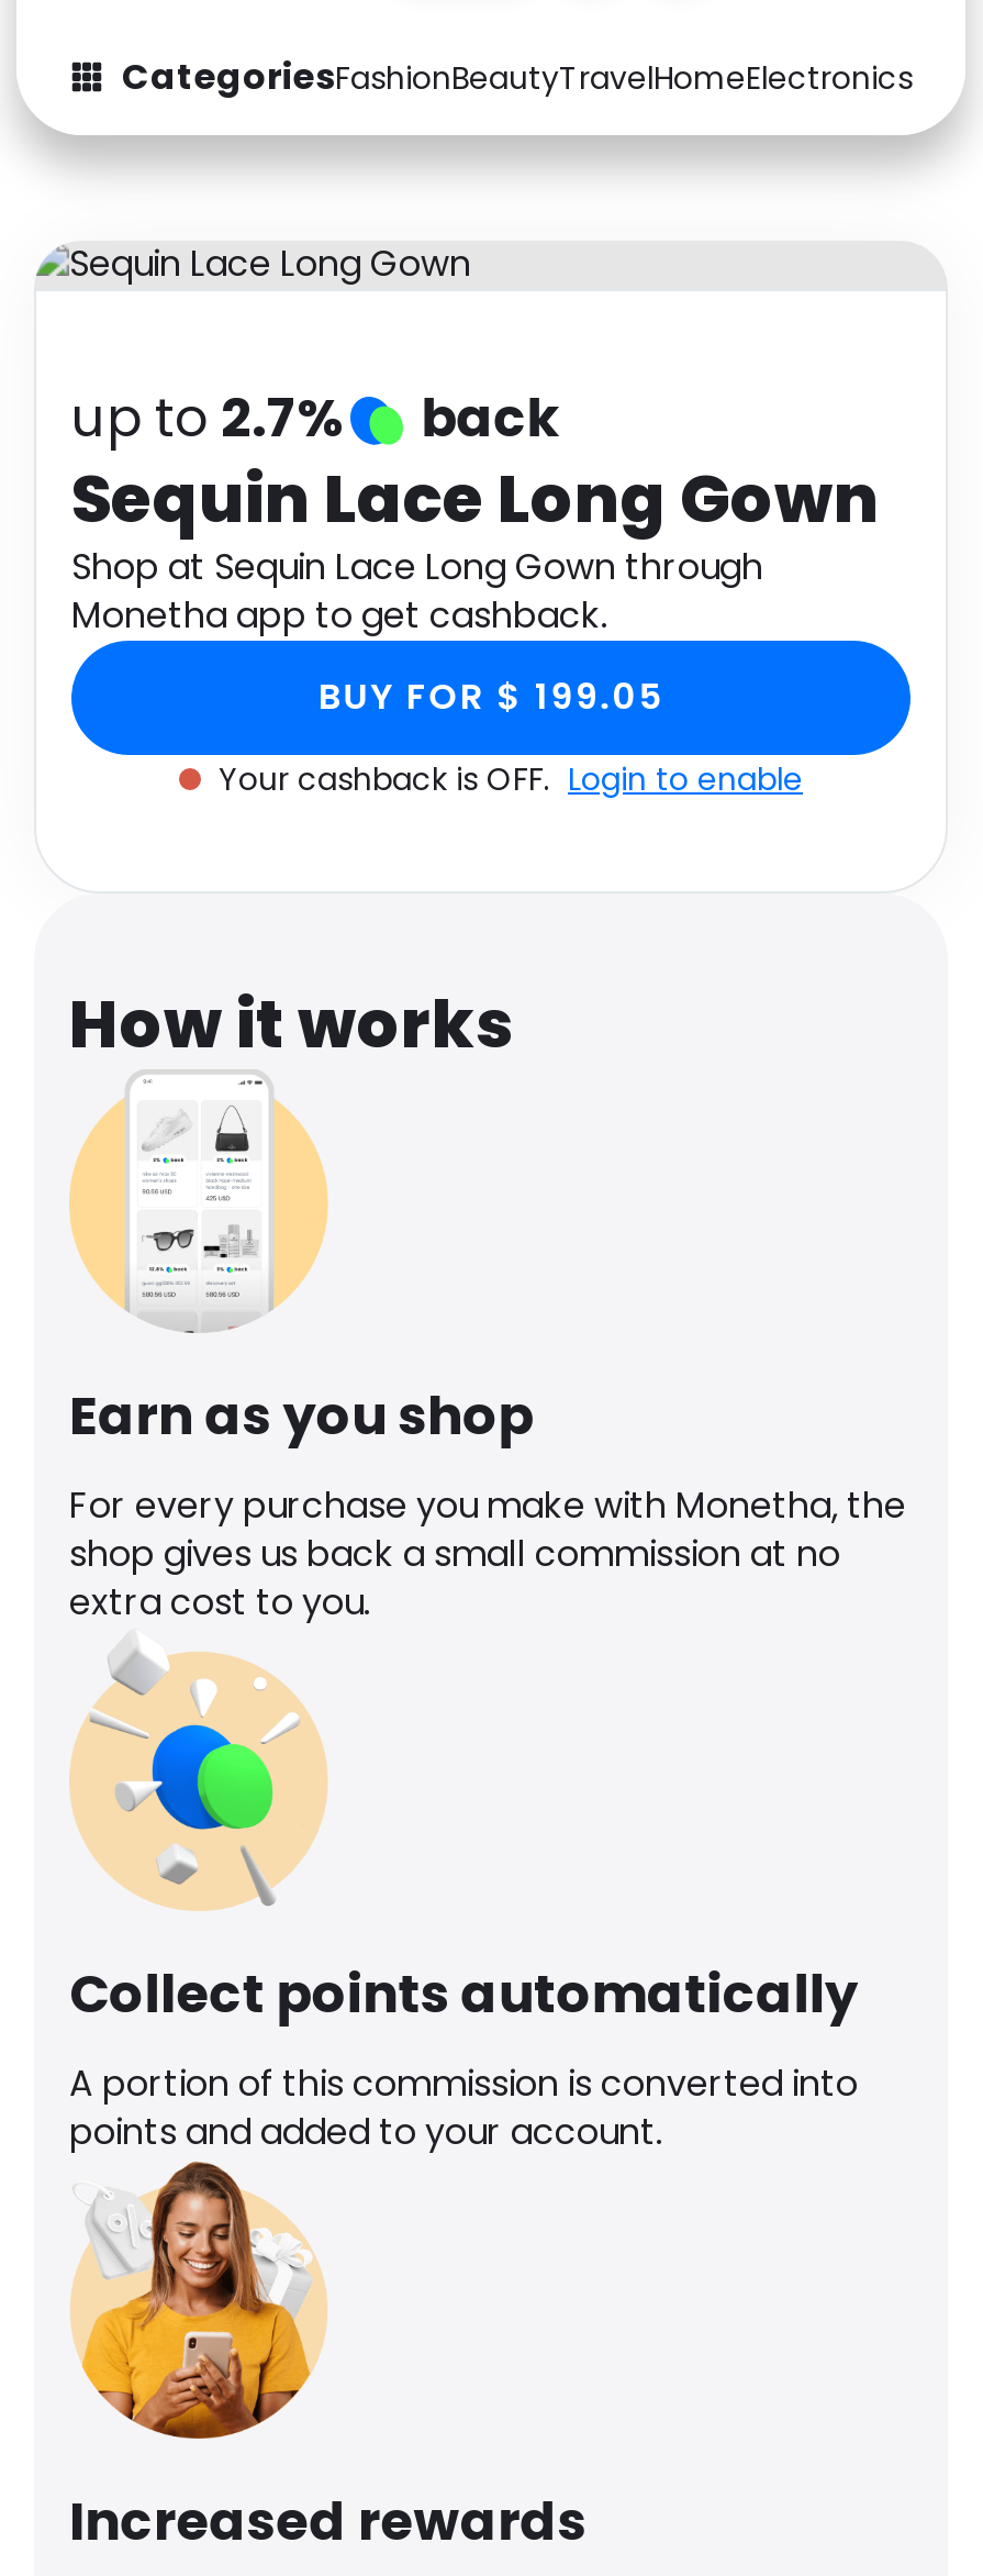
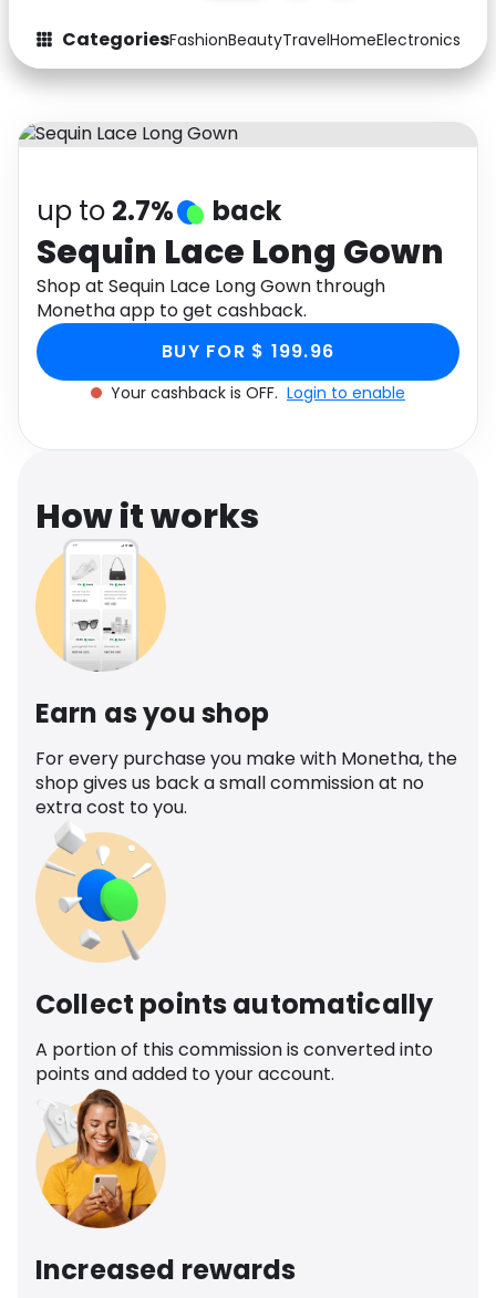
[319,671,663,722] BUY FOR $ 199.05 -> [162,339,334,364] BUY FOR $ 199.96

